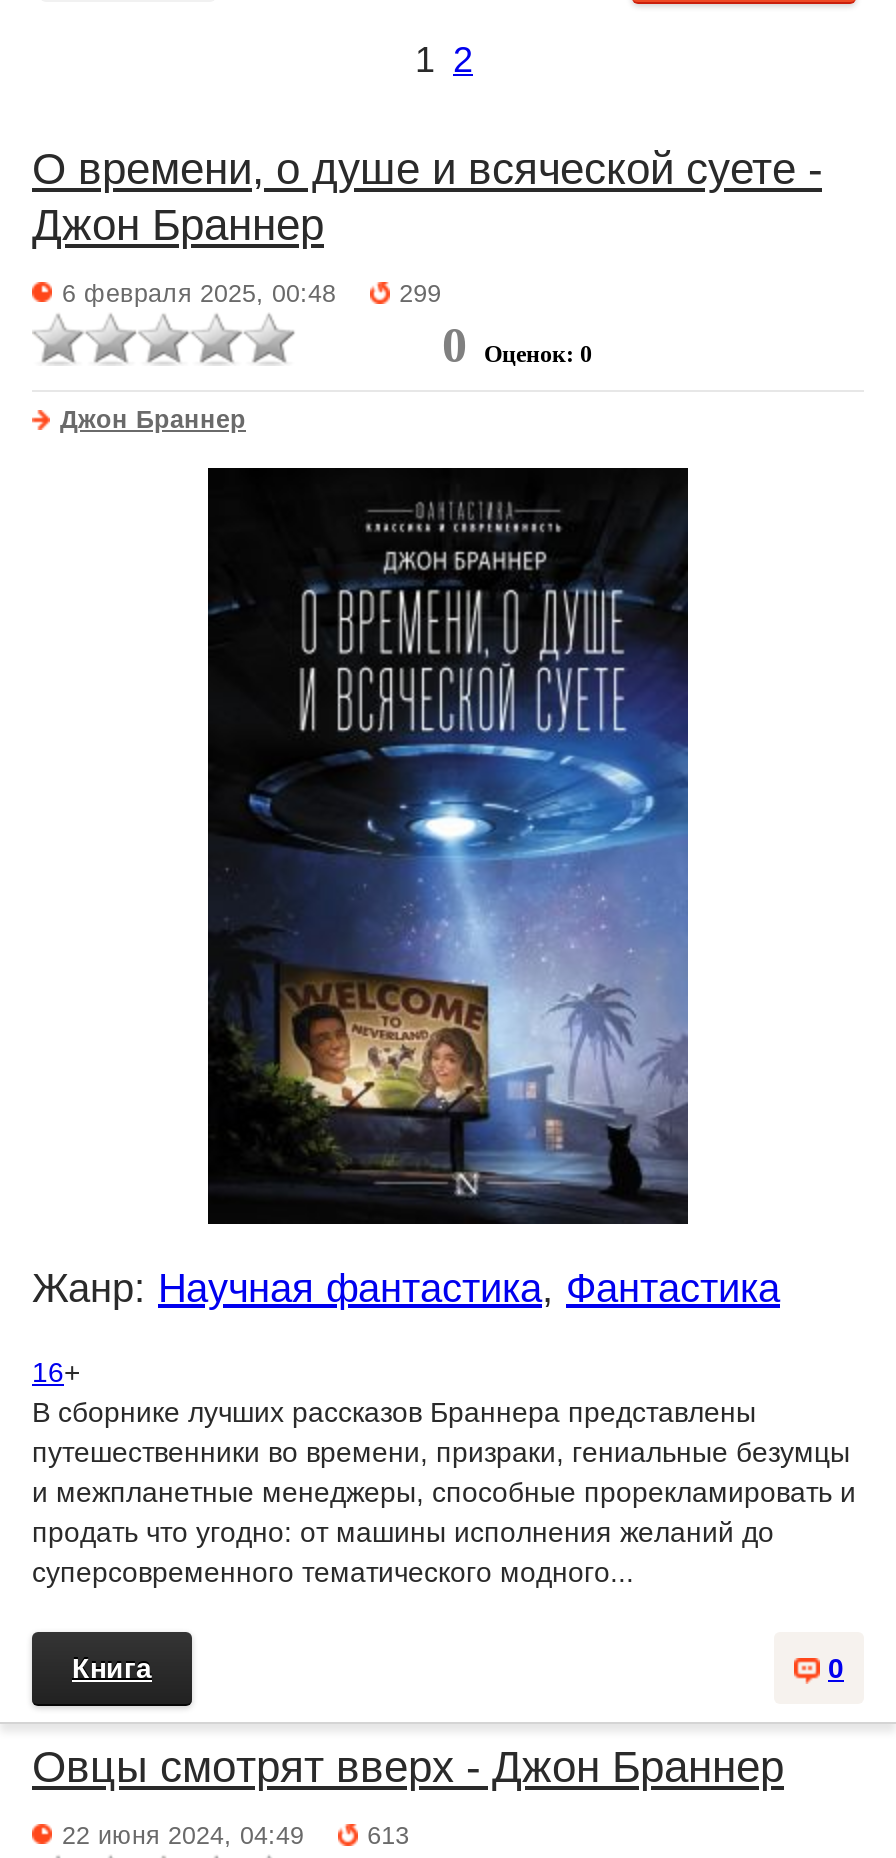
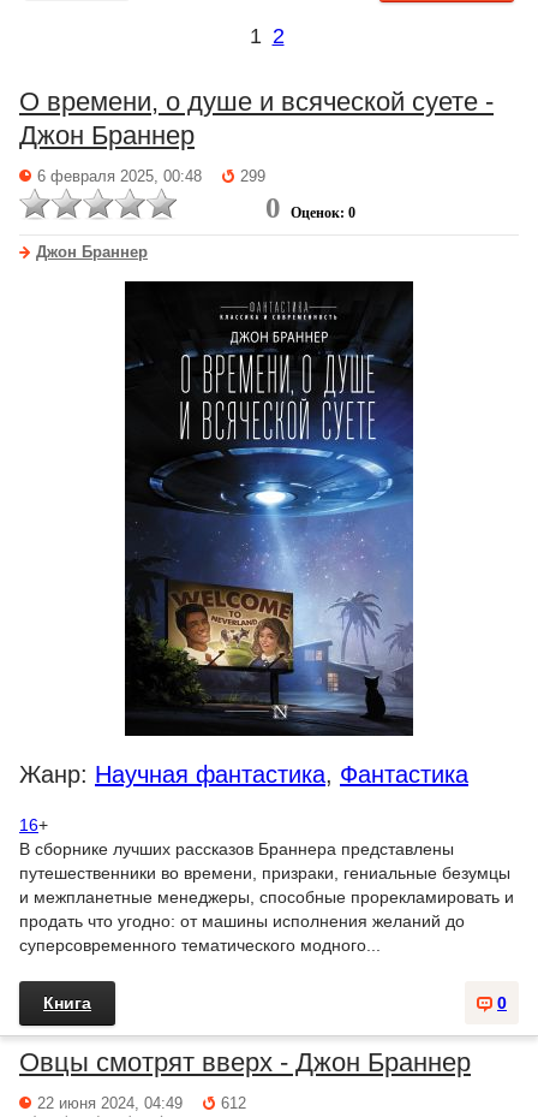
[367,1822,409,1850] 613 -> [220,1095,246,1112] 612

